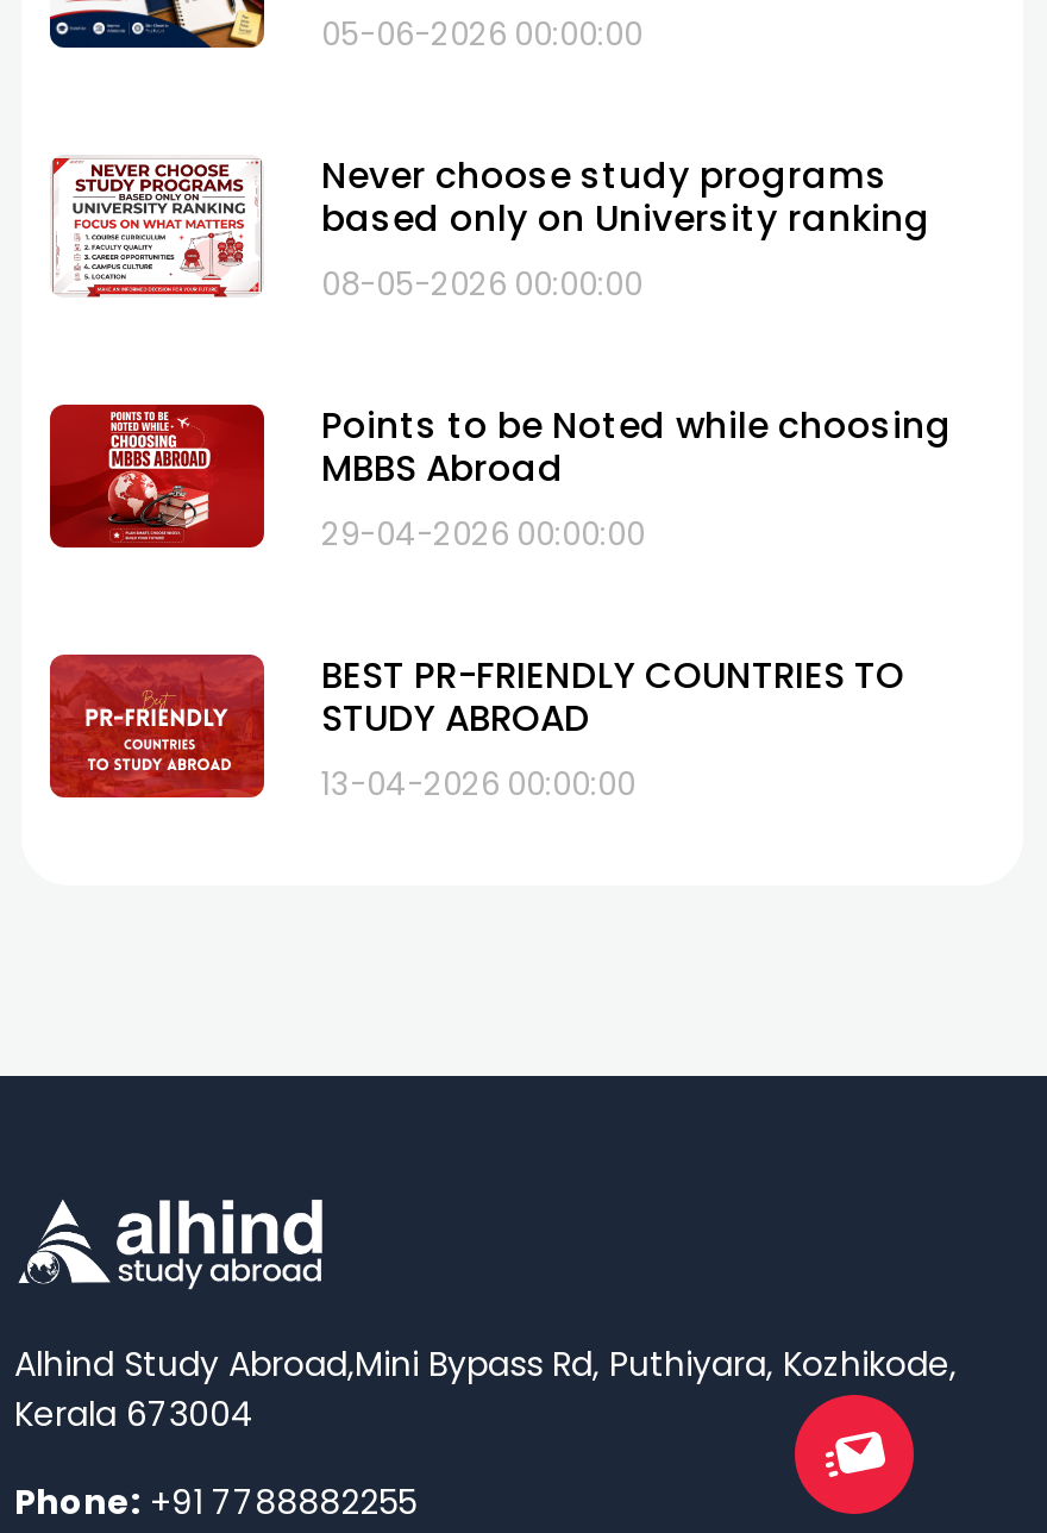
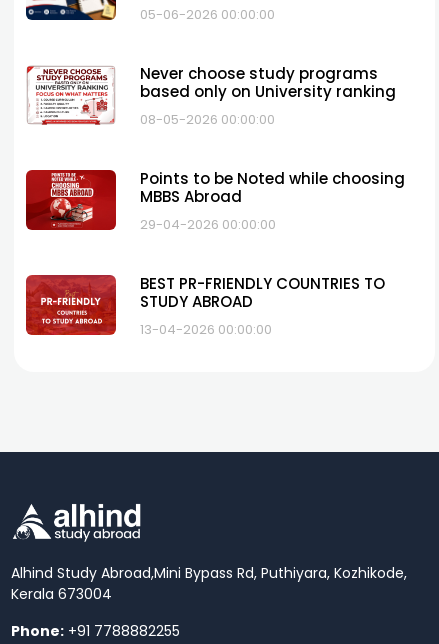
[792,1395,916,1516] [image] -> none

